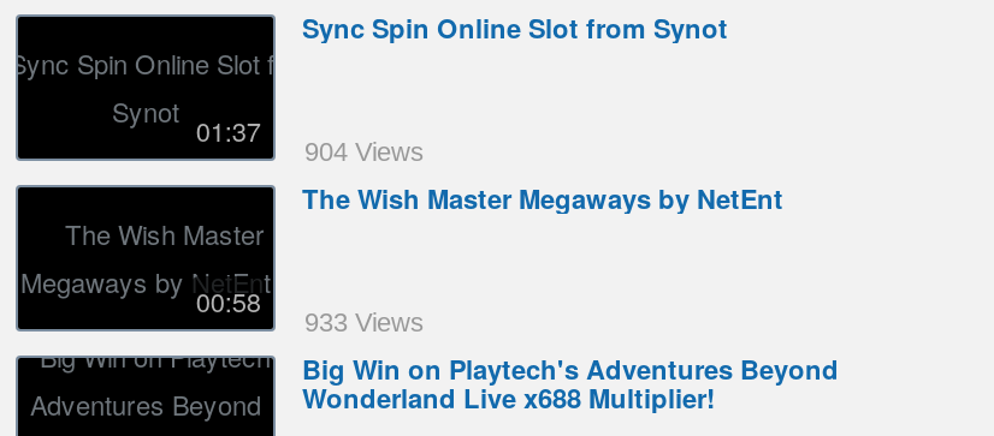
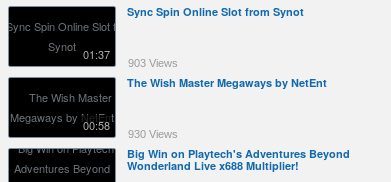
[304,136,425,165] 904 Views -> [128,57,178,69] 903 Views
[304,307,425,335] 933 Views -> [128,128,178,140] 930 Views

